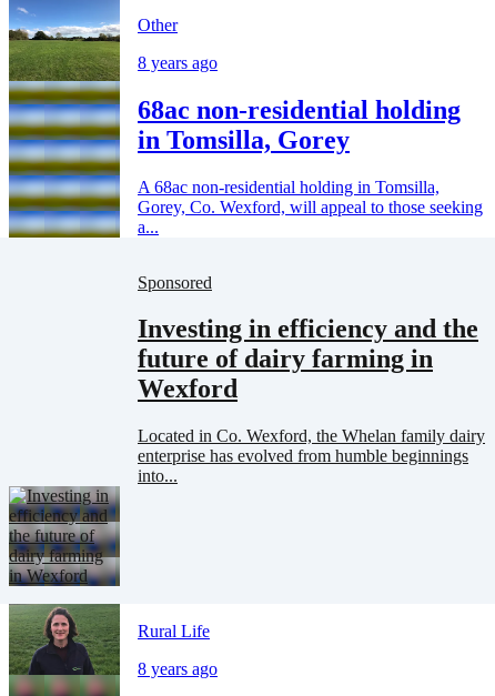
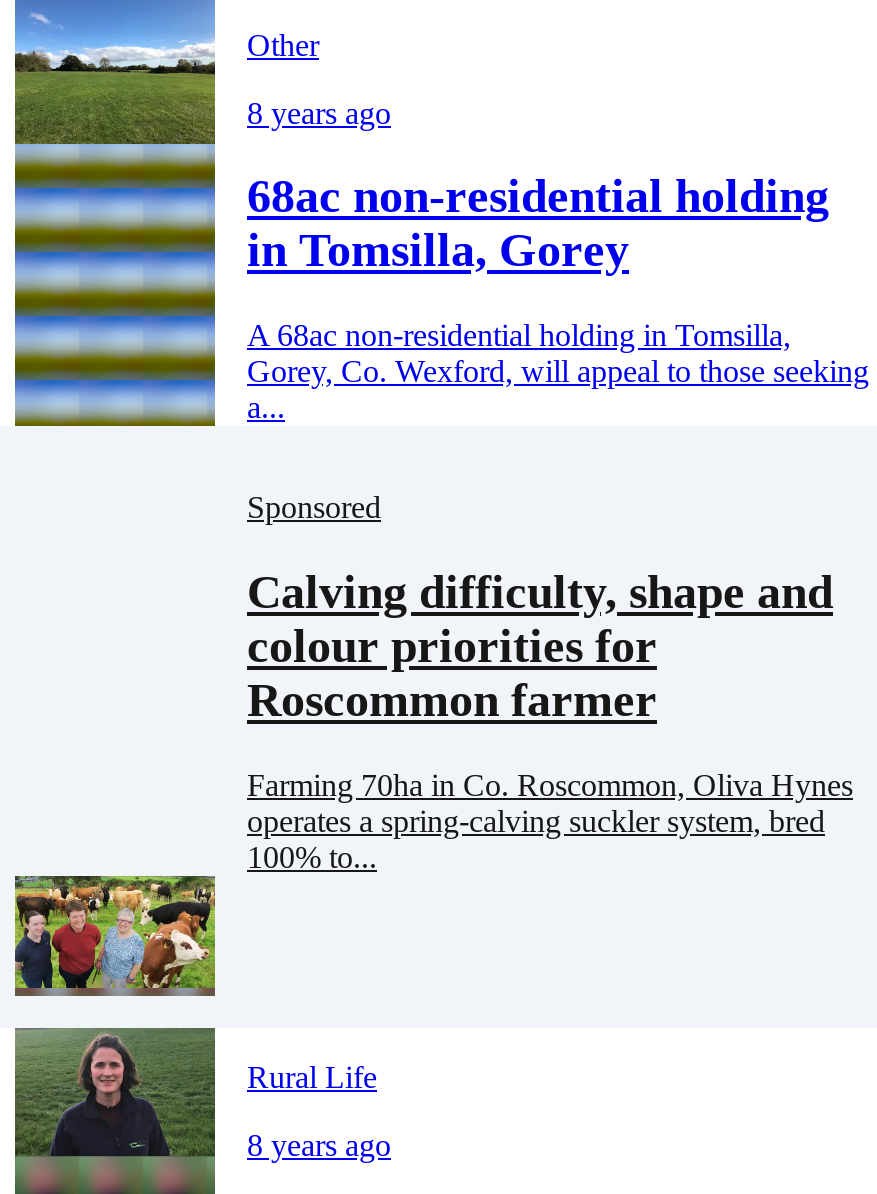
[138,315,478,404] Investing in efficiency and the | future of dairy farming in | Wexford -> [247,567,833,727] Calving difficulty, shape and | colour priorities for | Roscommon farmer
[138,427,485,486] Located in Co. Wexford, the Whelan family dairy | enterprise has evolved from humble beginnings | into... -> [247,769,853,875] Farming 70ha in Co. Roscommon, Oliva Hynes | operates a spring-calving suckler system, bred | 100% to...
[8,486,121,586] [image] -> [13,876,217,996] [image]

